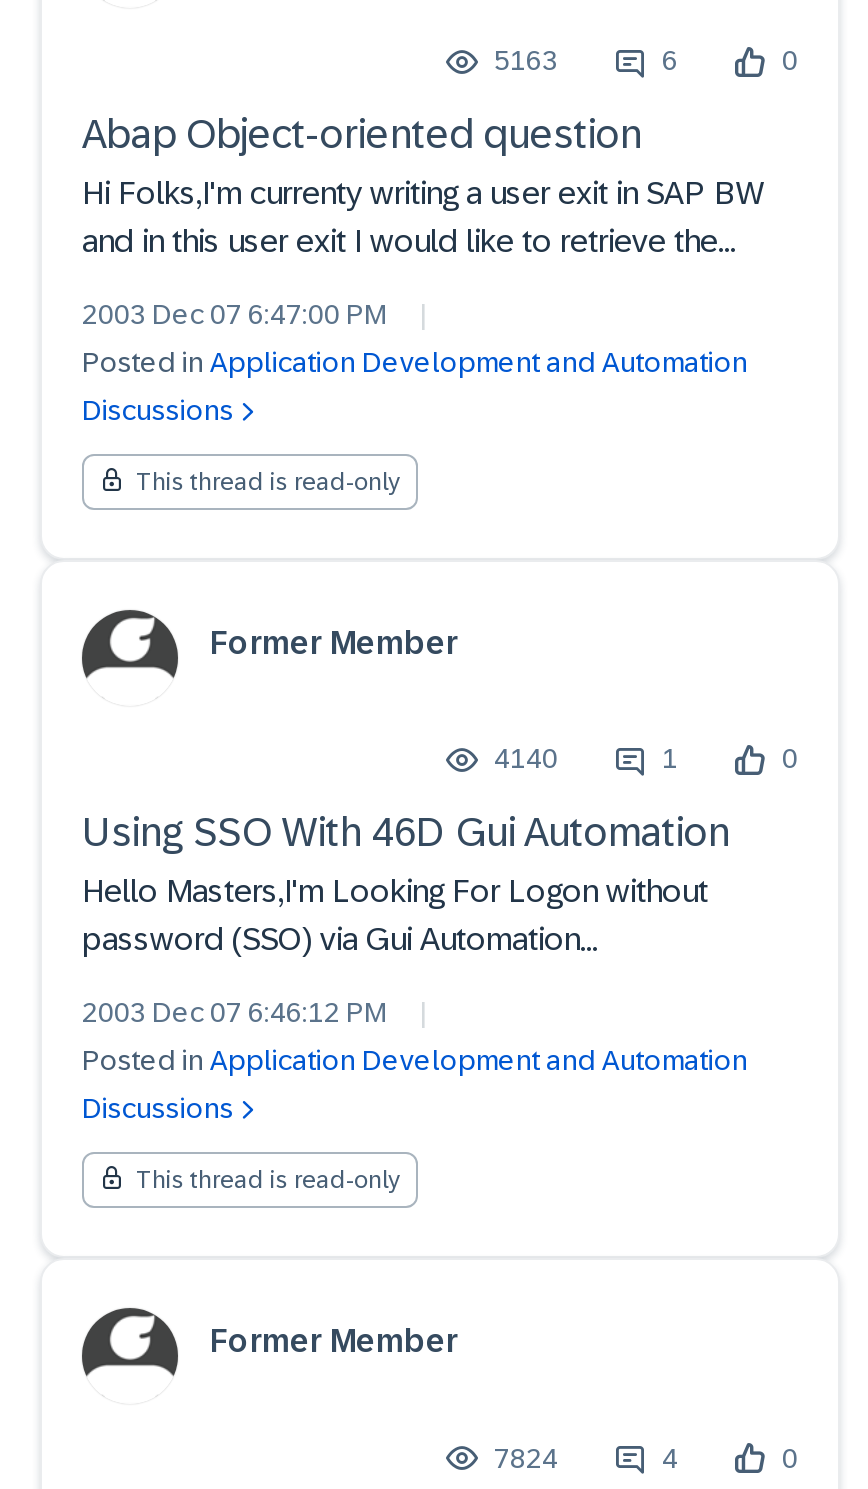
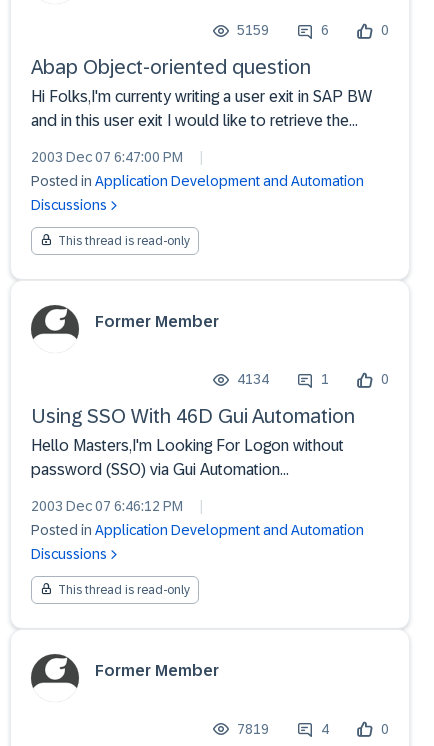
[494,44,558,76] 5163 -> [237,22,269,38] 5159
[494,743,558,775] 4140 -> [237,371,269,387] 4134
[494,1441,558,1473] 7824 -> [237,721,269,737] 7819

